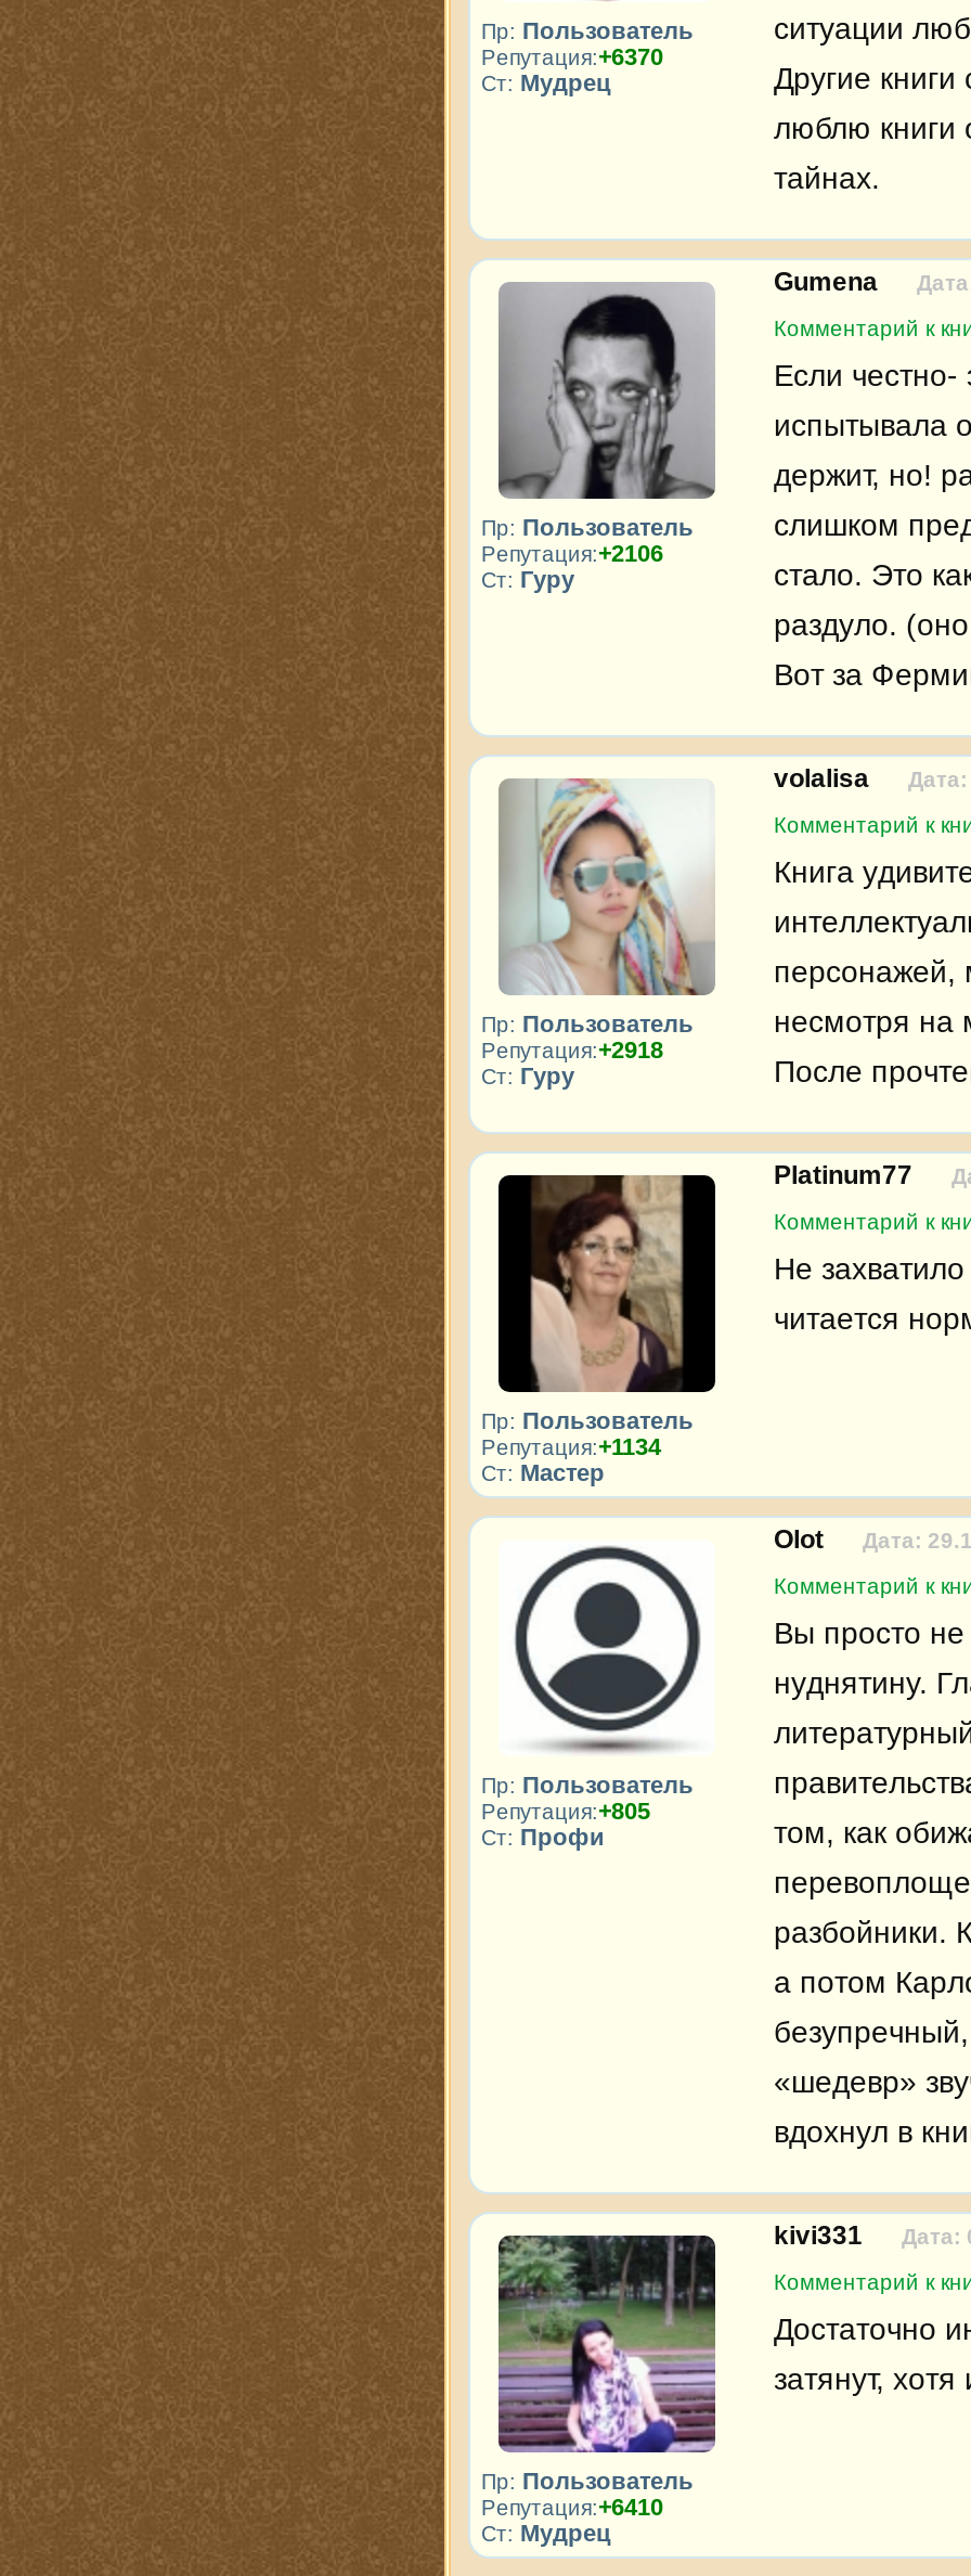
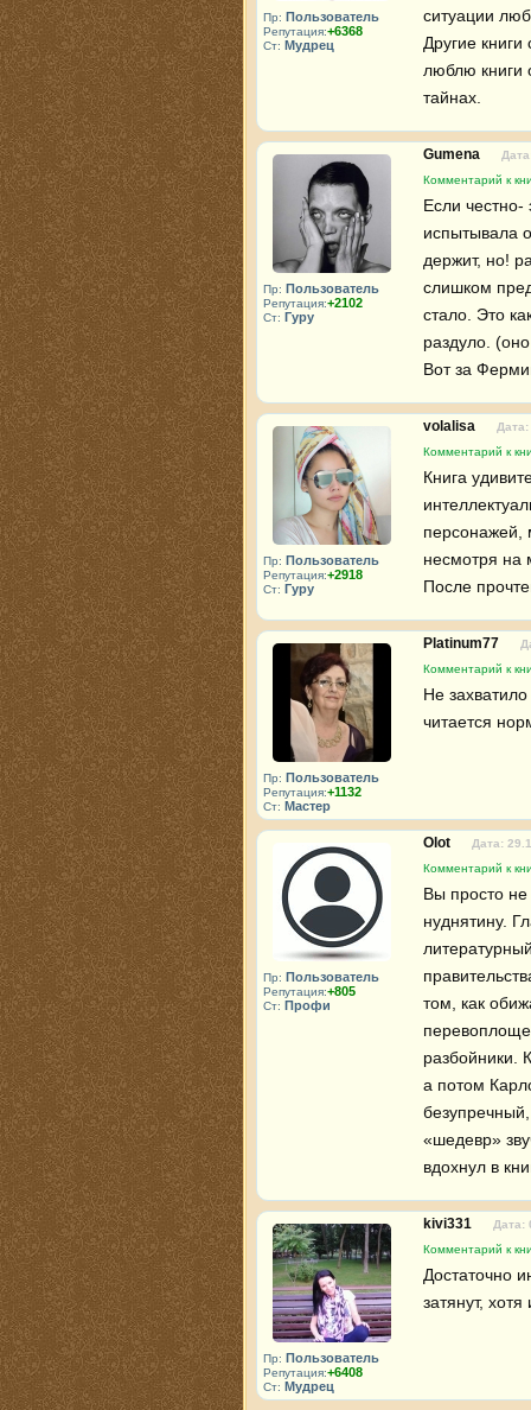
[481,43,663,69] Репутация:+6370 -> [263,24,363,38] Репутация:+6368
[481,540,663,566] Репутация:+2106 -> [263,296,363,310] Репутация:+2102
[481,1433,661,1459] Репутация:+1134 -> [263,785,362,799] Репутация:+1132
[481,2494,663,2520] Репутация:+6410 -> [263,1365,363,1379] Репутация:+6408

